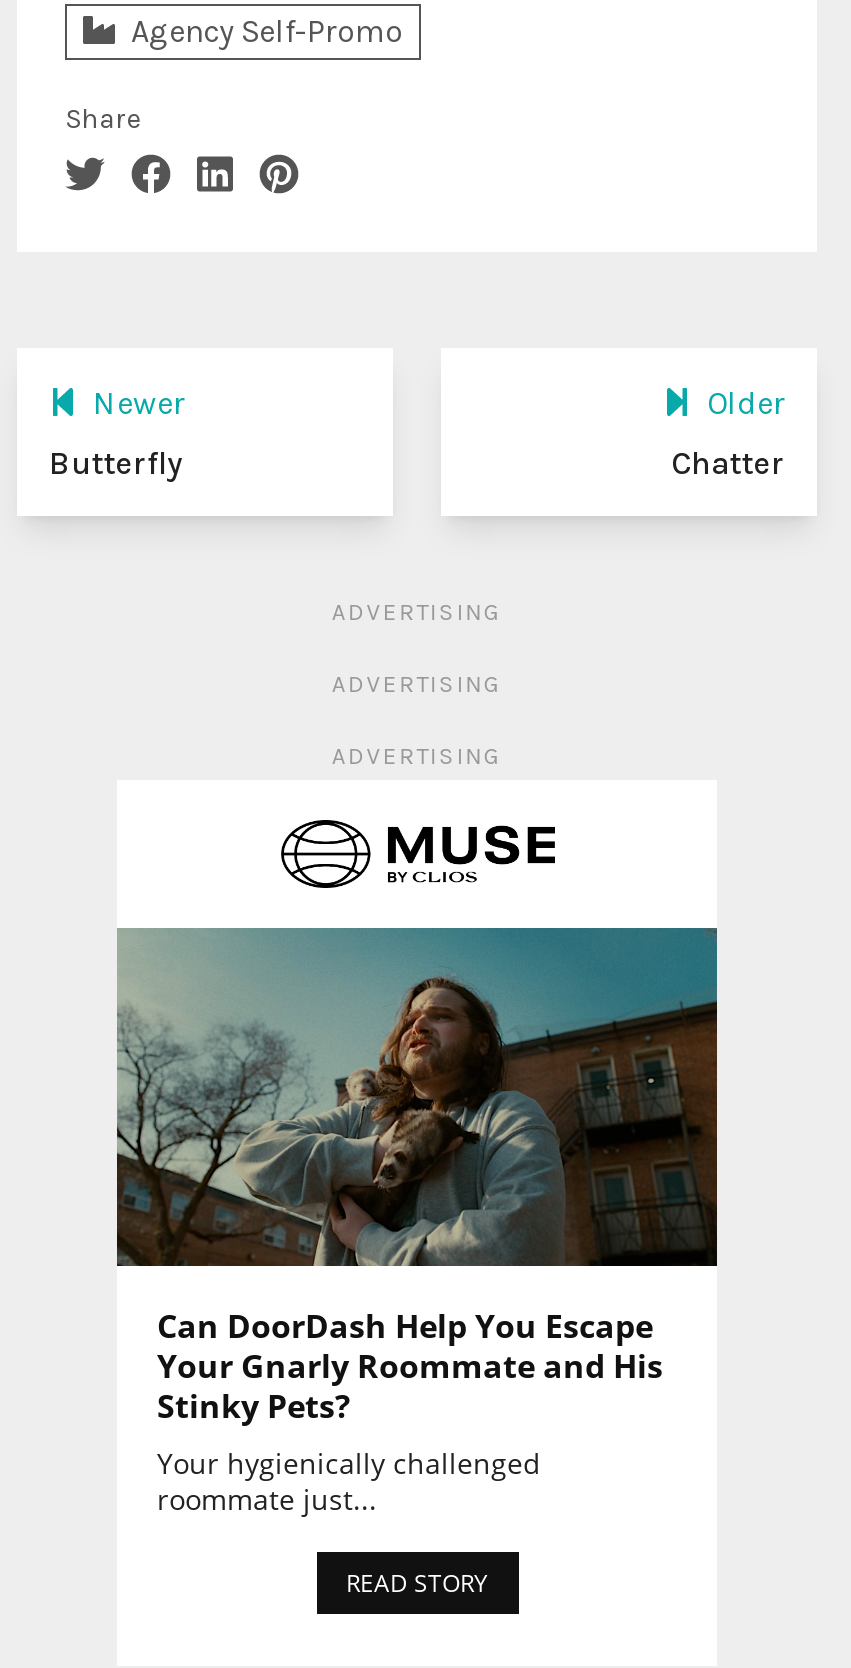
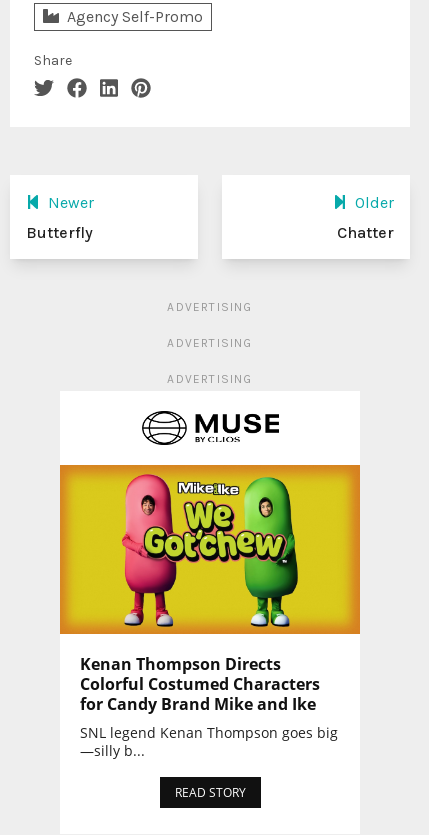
[115,926,719,1518] [image] | Can DoorDash Help You Escape | Your Gnarly Roommate and His | Stinky Pets? | Your hygienically challenged | roommate just... -> [59,464,361,760] [image] | Kenan Thompson Directs | Colorful Costumed Characters | for Candy Brand Mike and Ike | SNL legend Kenan Thompson goes big | —silly b...

